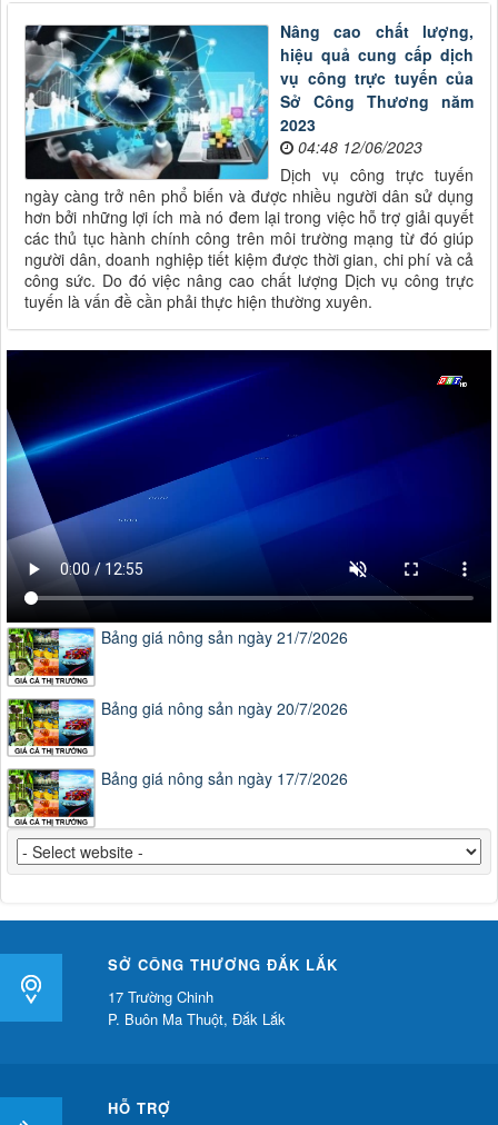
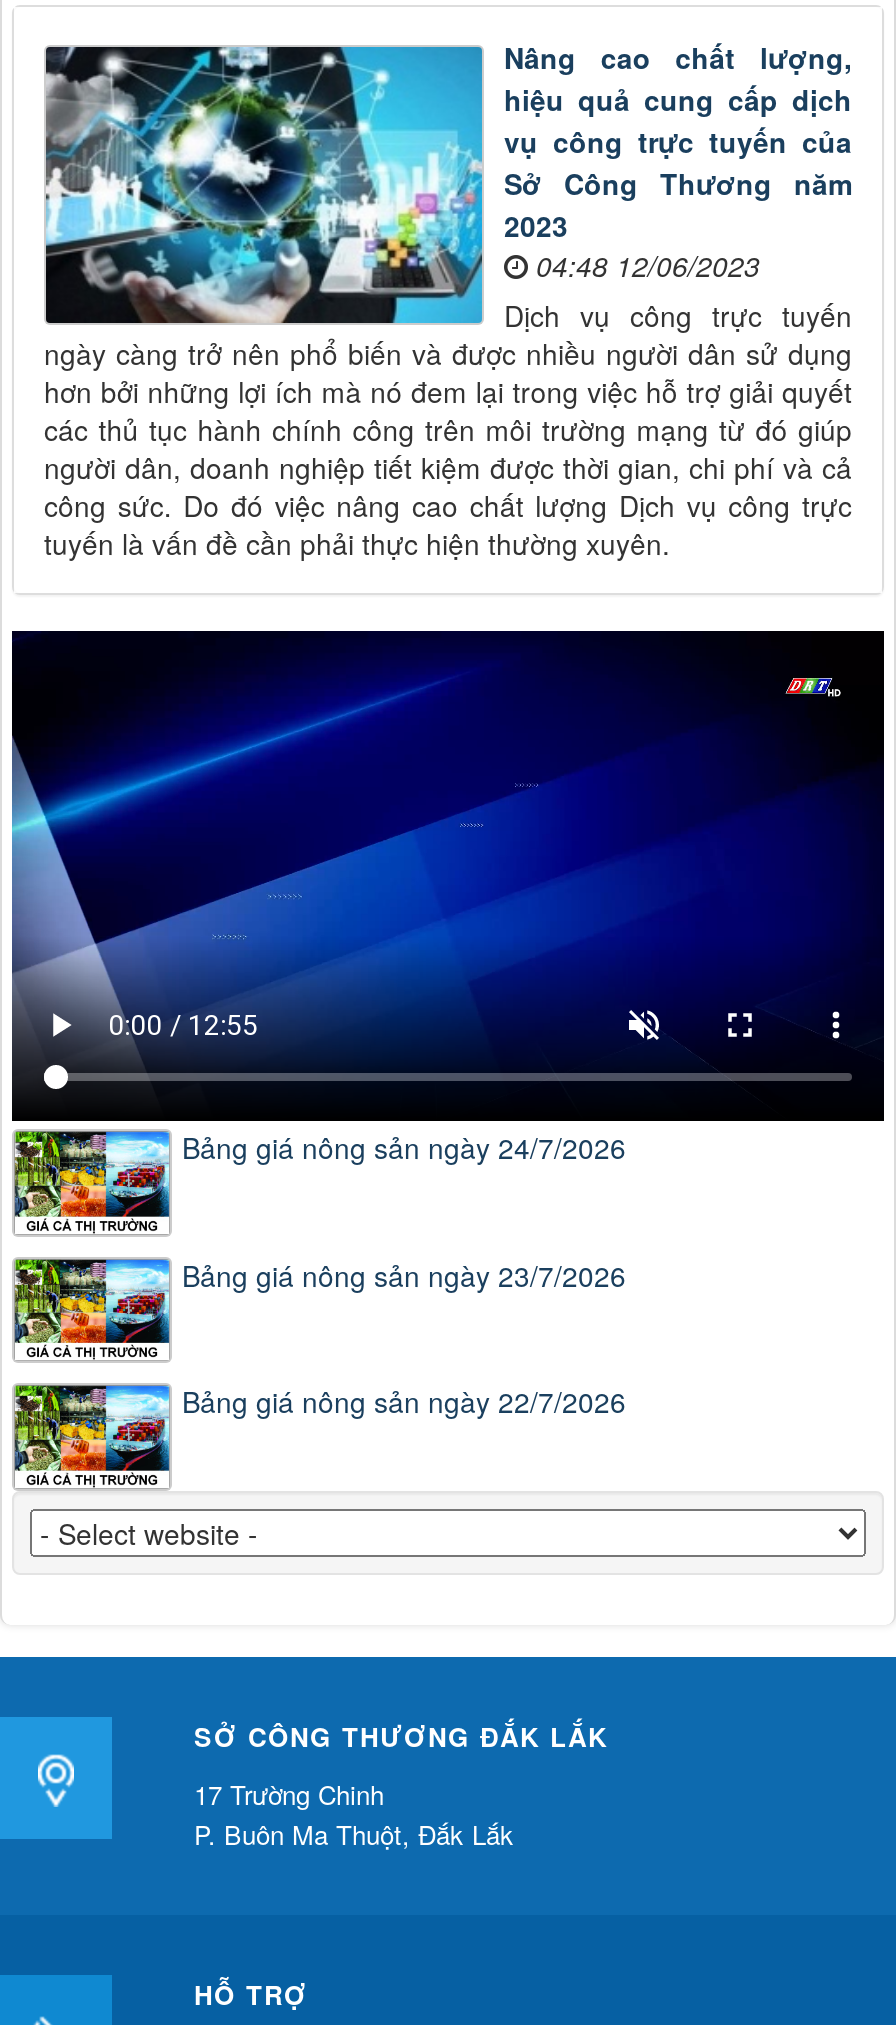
[101,626,348,648] Bảng giá nông sản ngày 21/7/2026 -> [182,1127,626,1167] Bảng giá nông sản ngày 24/7/2026
[101,696,348,719] Bảng giá nông sản ngày 20/7/2026 -> [182,1254,626,1294] Bảng giá nông sản ngày 23/7/2026
[101,767,348,790] Bảng giá nông sản ngày 17/7/2026 -> [182,1382,626,1422] Bảng giá nông sản ngày 22/7/2026

